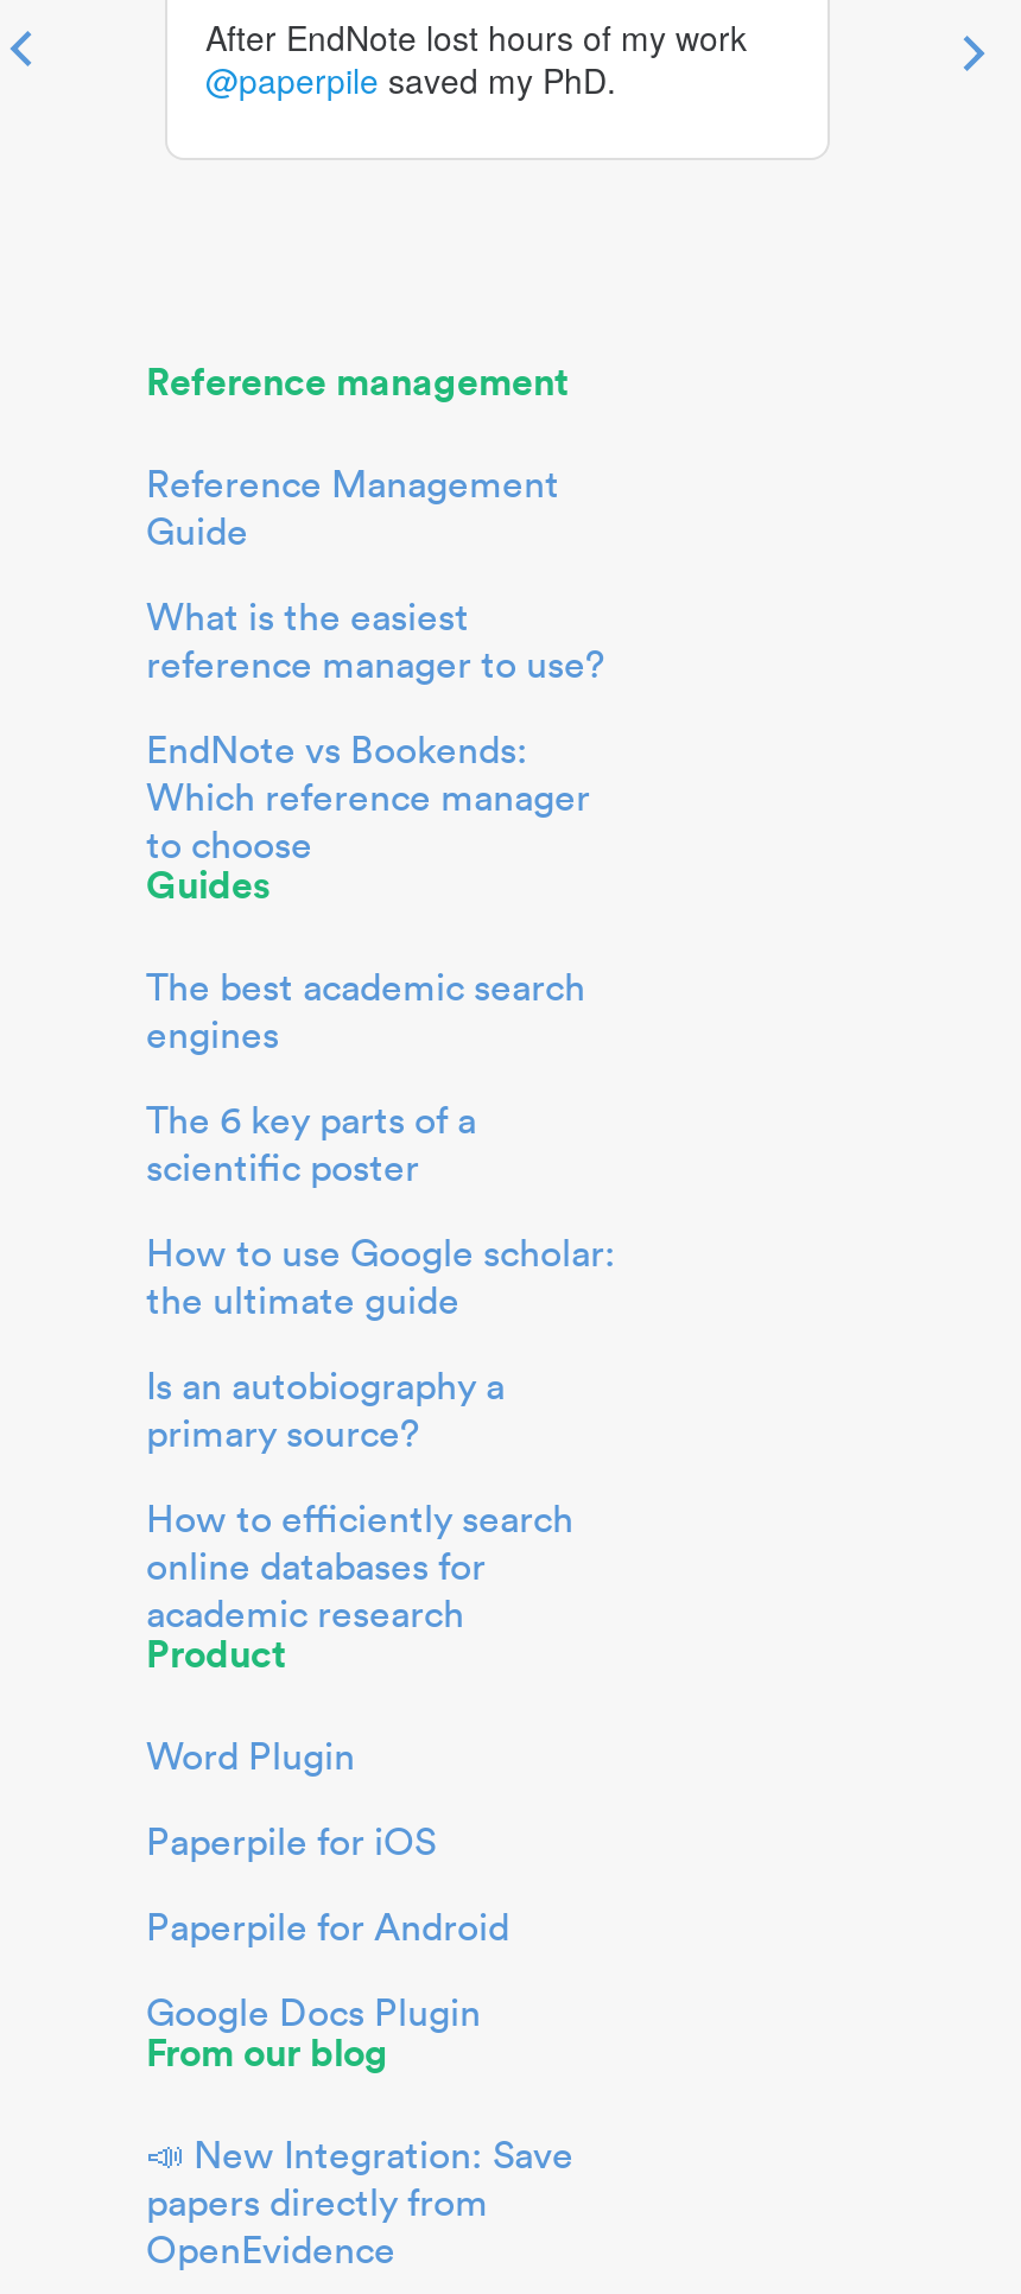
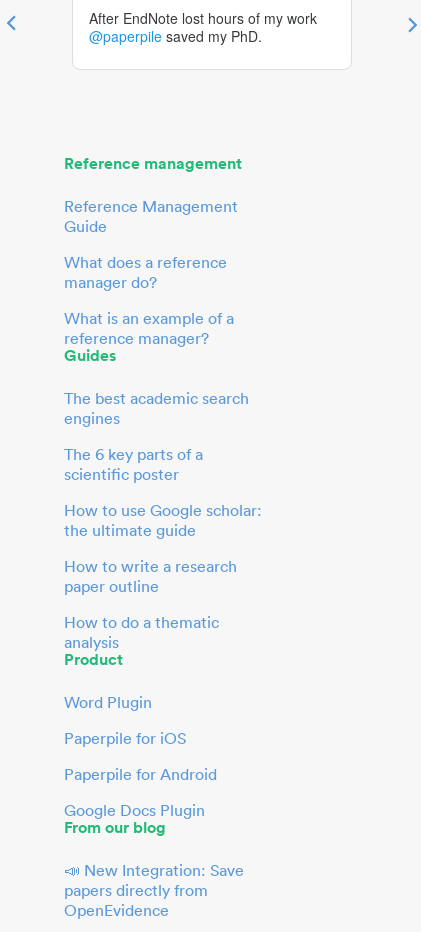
[146,592,604,687] What is the easiest | reference manager to use? -> [64,252,227,292] What does a reference | manager do?
[146,725,590,868] EndNote vs Bookends: | Which reference manager | to choose -> [64,308,234,348] What is an example of a | reference manager?
[146,1361,505,1456] Is an autobiography a | primary source? -> [64,556,237,596] How to write a research | paper outline
[146,1494,573,1637] How to efficiently search | online databases for | academic research -> [64,612,219,652] How to do a thematic | analysis

